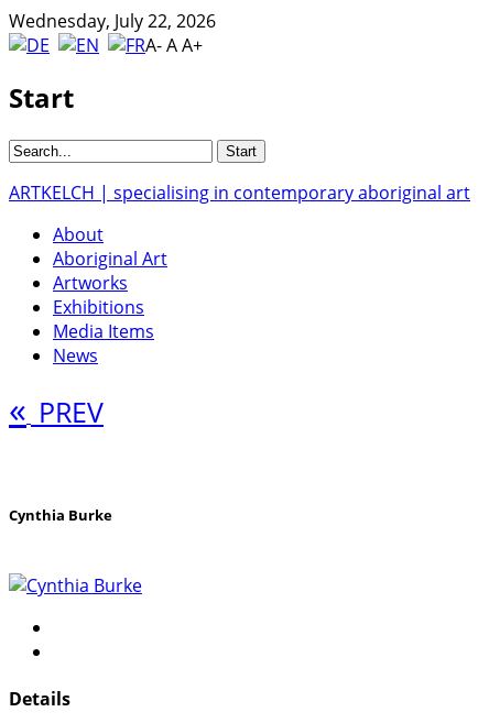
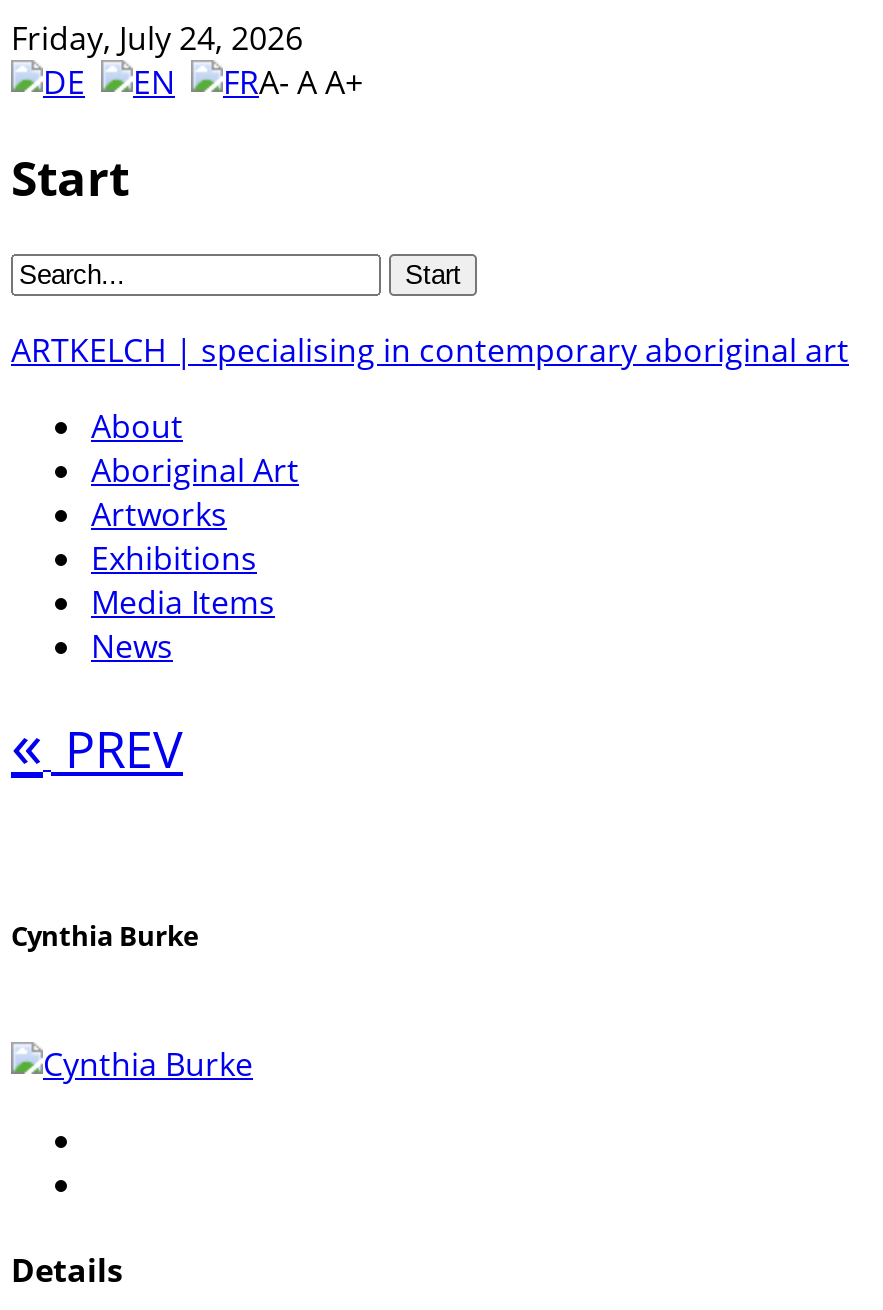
[9,9,216,33] Wednesday, July 22, 2026 -> [11,16,303,60] Friday, July 24, 2026

